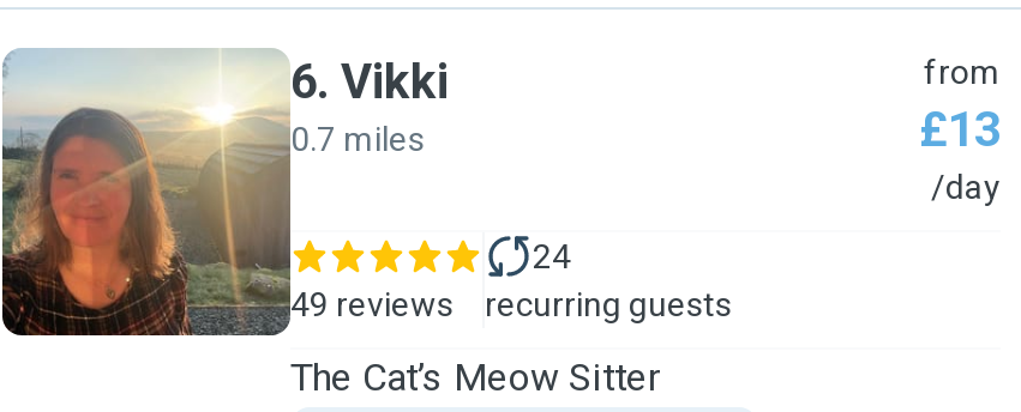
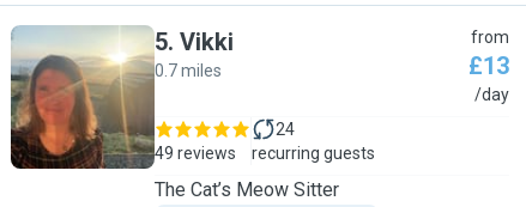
[290,53,449,110] 6. Vikki -> [155,28,234,56] 5. Vikki

